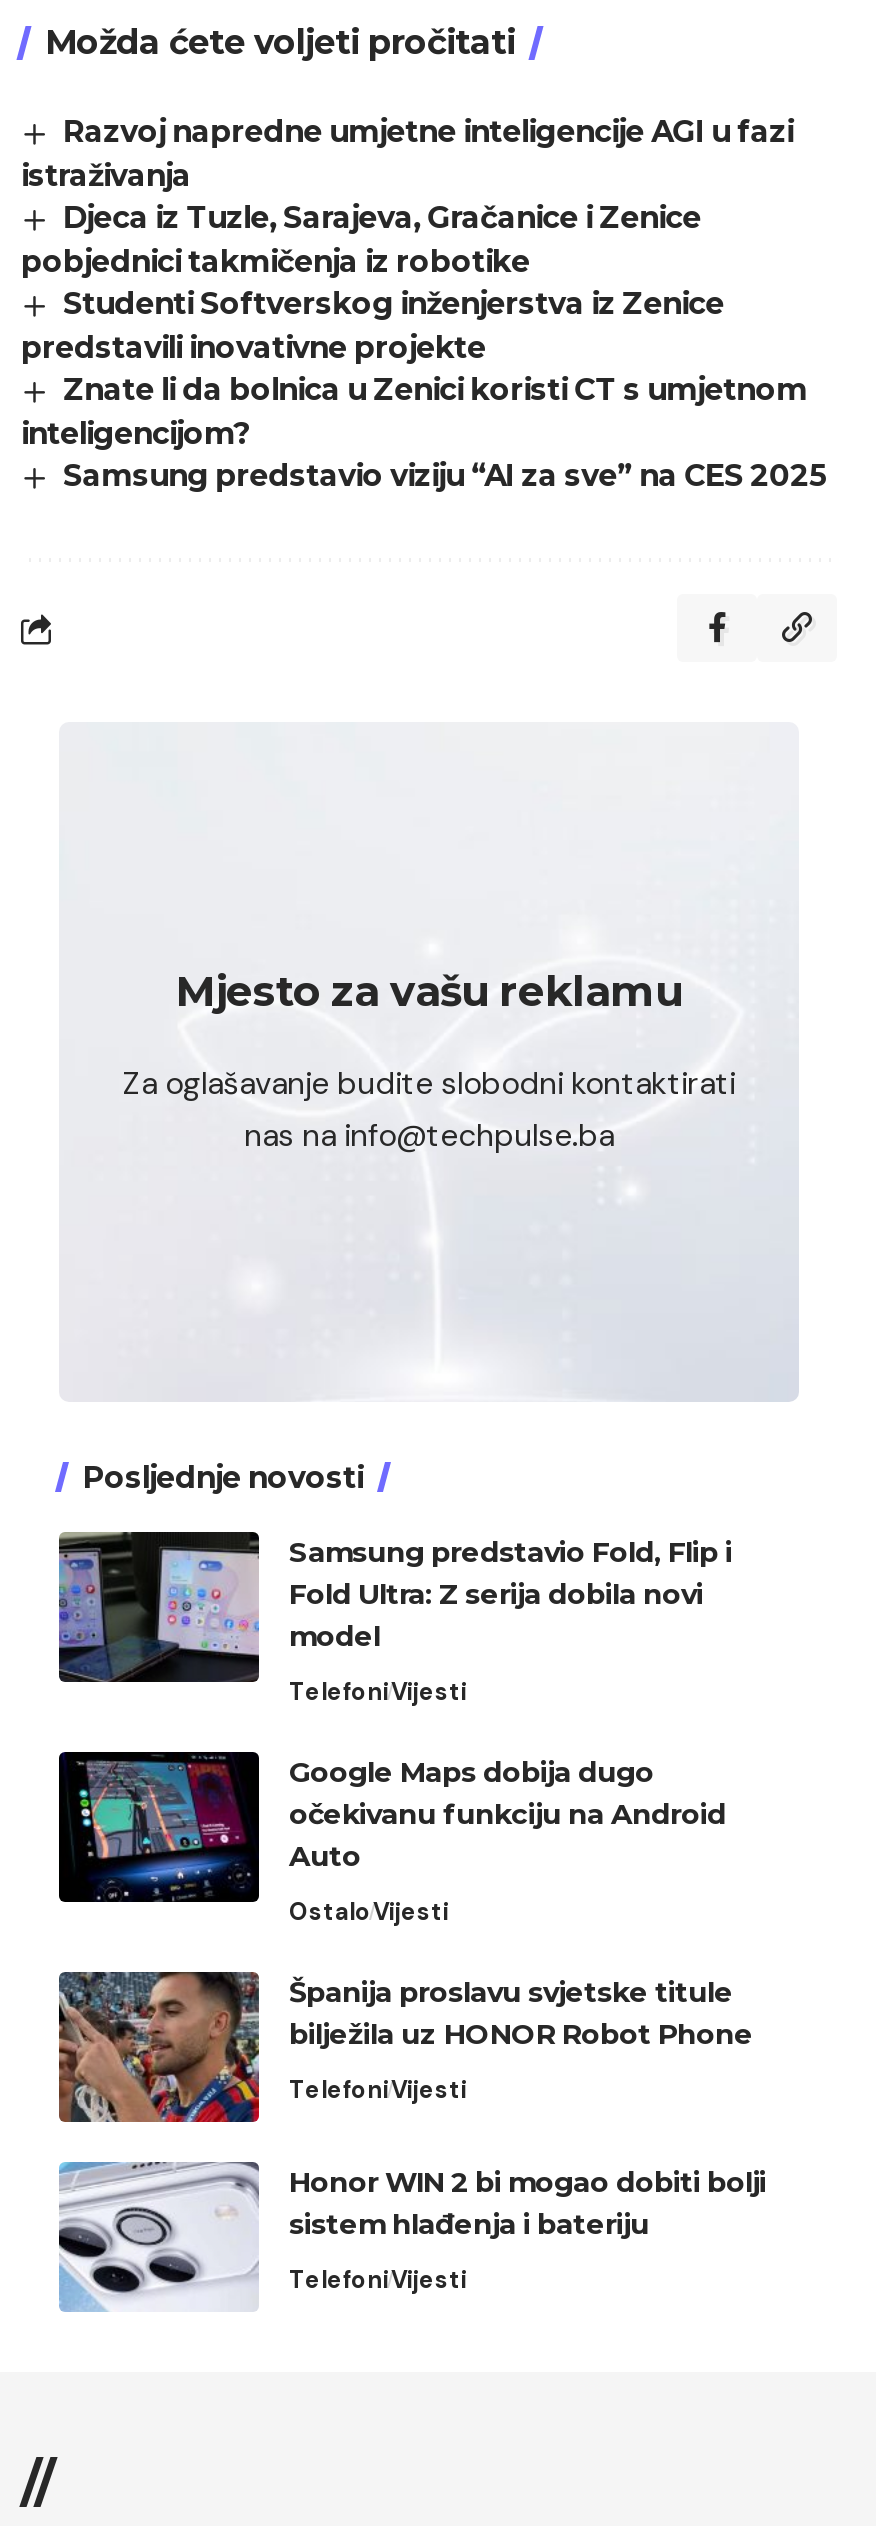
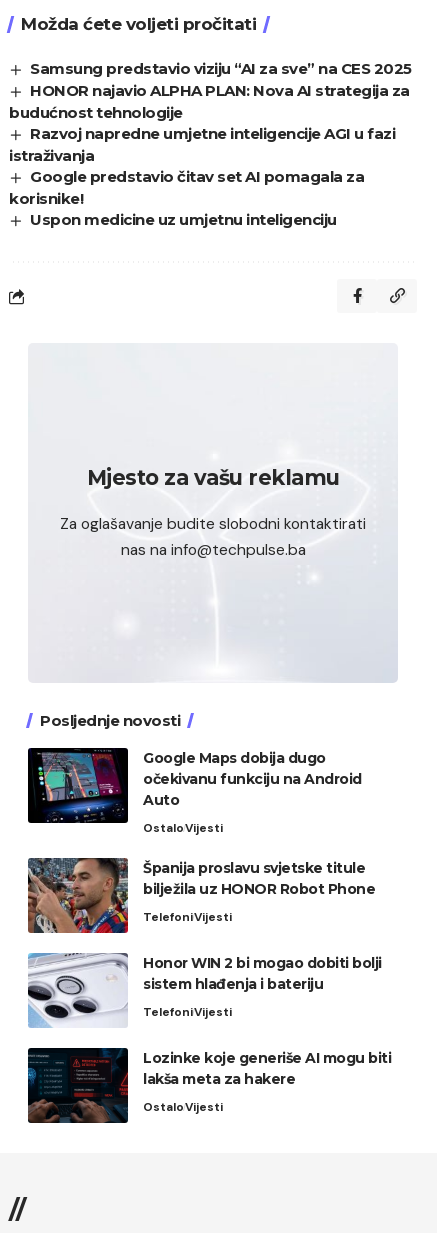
none -> [9,81,410,122] HONOR najavio ALPHA PLAN: Nova AI strategija za | budućnost tehnologije
moved [21,113,793,195] -> [9,124,395,165]: Razvoj napredne umjetne inteligencije AGI u fazi | istraživanja
[21,199,807,453] Djeca iz Tuzle, Sarajeva, Gračanice i Zenice | pobjednici takmičenja iz robotike | Studenti Softverskog inženjerstva iz Zenice | predstavili inovativne projekte | Znate li da bolnica u Zenici koristi CT s umjetnom | inteligencijom? -> [9,167,364,229] Google predstavio čitav set AI pomagala za | korisnike! | Uspon medicine uz umjetnu inteligenciju
moved [63,457,826,495] -> [30,59,412,78]: Samsung predstavio viziju “AI za sve” na CES 2025
[57,1530,732,1709] [image] | Samsung predstavio Fold, Flip i | Fold Ultra: Z serija dobila novi | model | TelefoniVijesti -> none
moved [63,1750,766,2297] -> [30,747,381,1020]: [image] | Google Maps dobija dugo | očekivanu funkciju na Android | ... | sistem hlađenja i bateriju | TelefoniVijesti
none -> [27,1047,391,1124] [image] | Lozinke koje generiše AI mogu biti | lakša meta za hakere | OstaloVijesti

